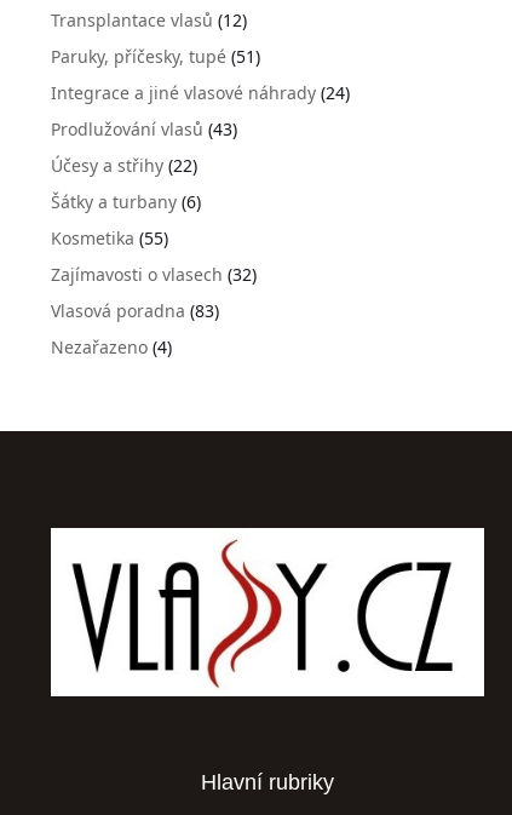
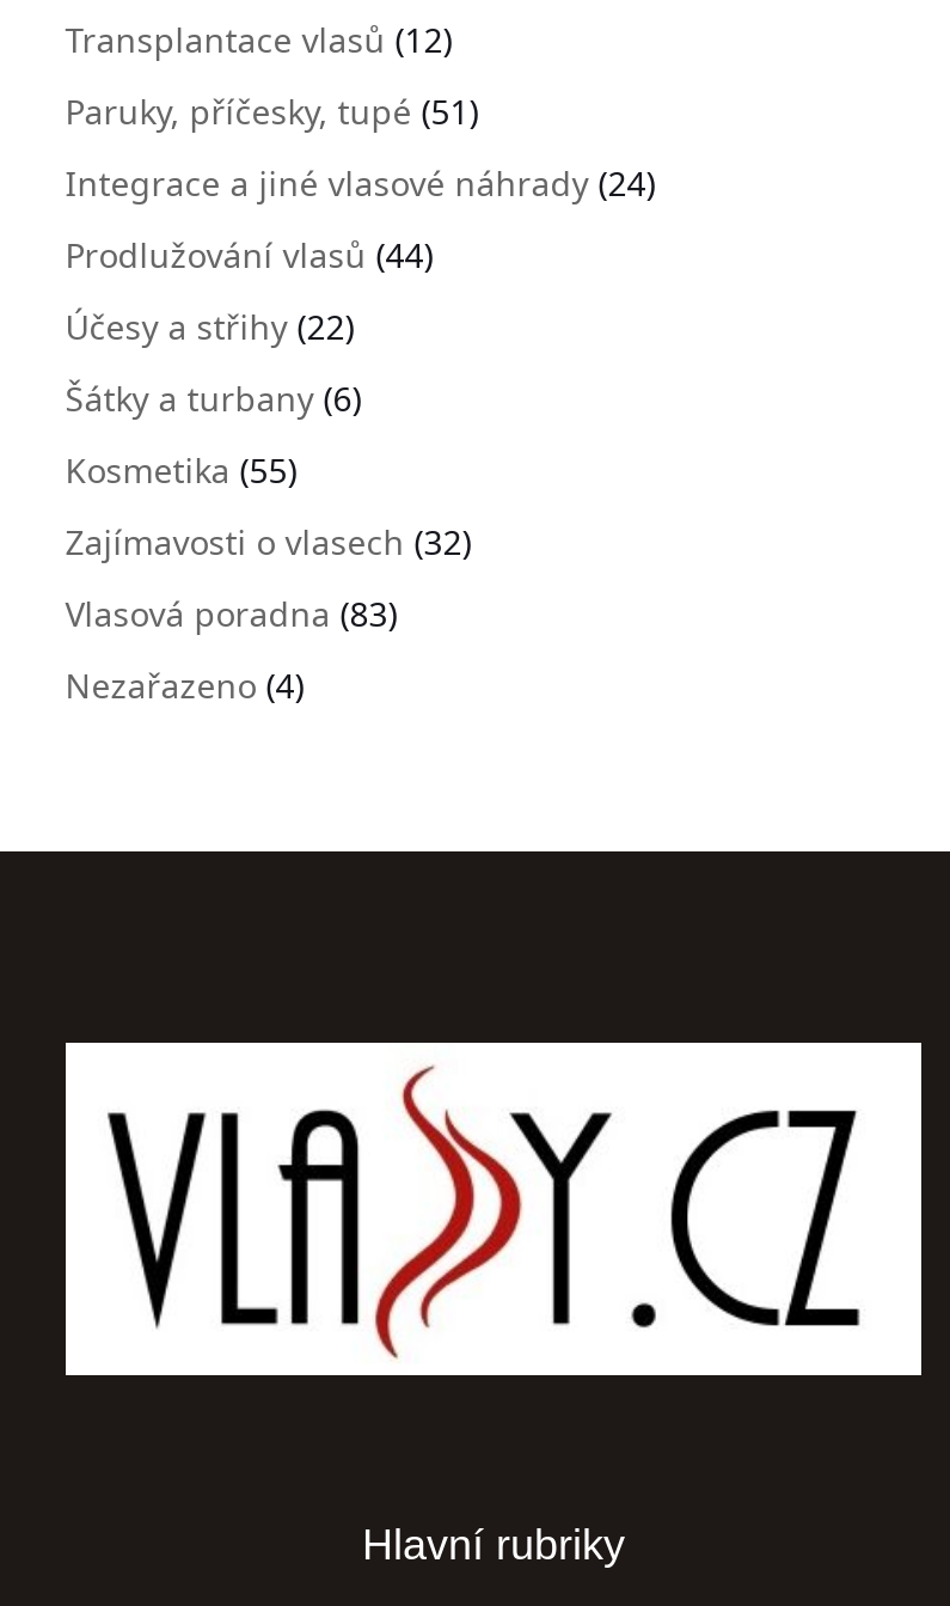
[51,117,237,140] Prodlužování vlasů (43) -> [65,232,433,277] Prodlužování vlasů (44)

